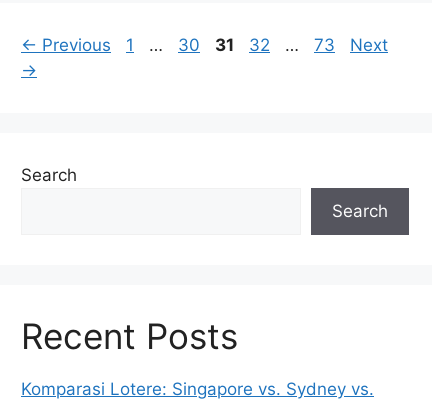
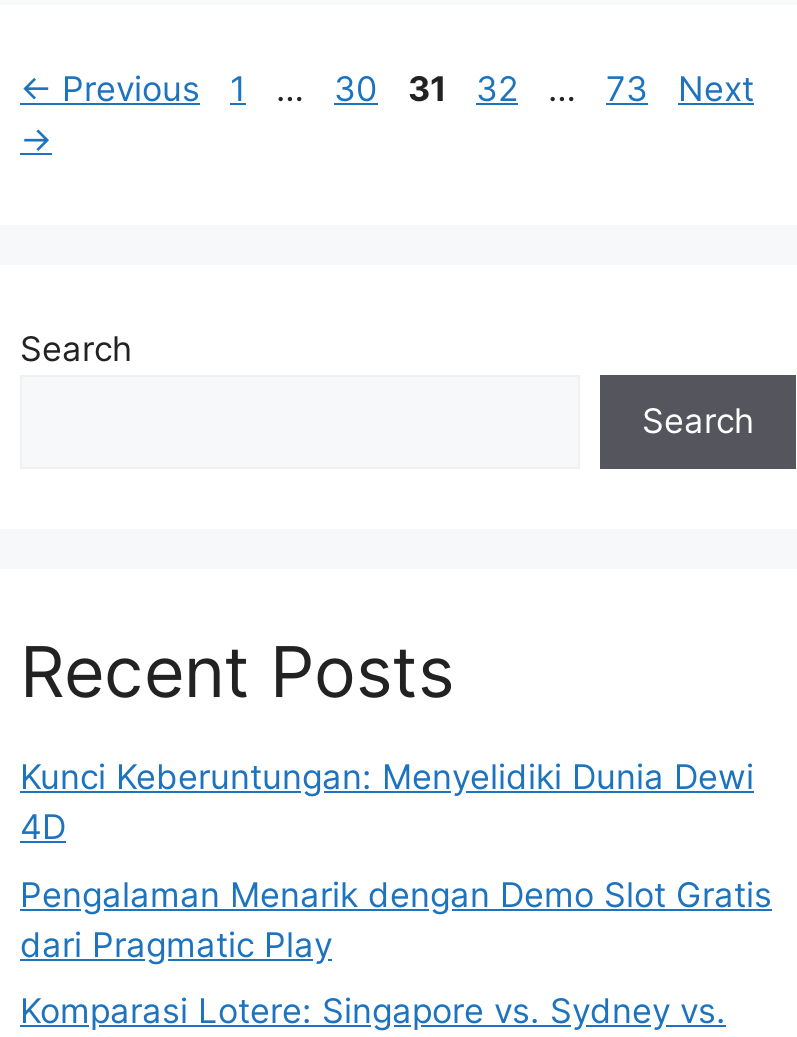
none -> [20,757,772,964] Kunci Keberuntungan: Menyelidiki Dunia Dewi | 4D | Pengalaman Menarik dengan Demo Slot Gratis | dari Pragmatic Play

